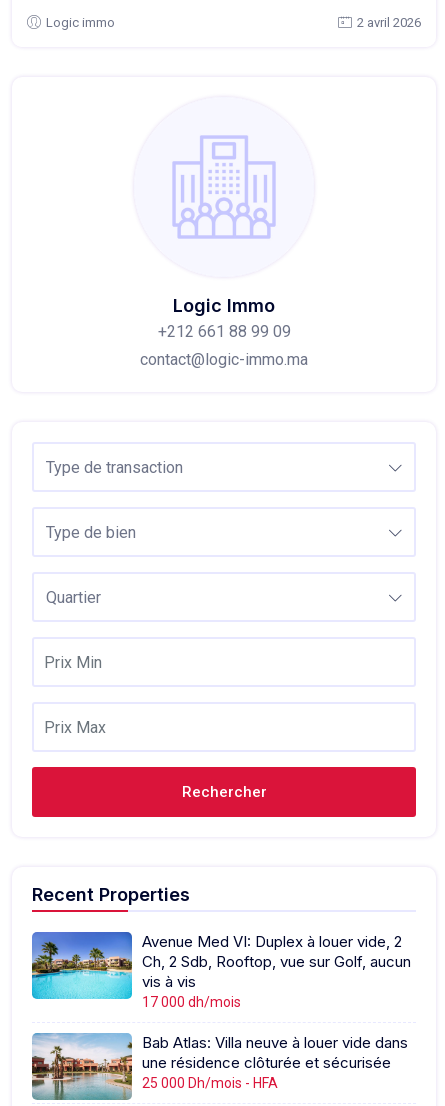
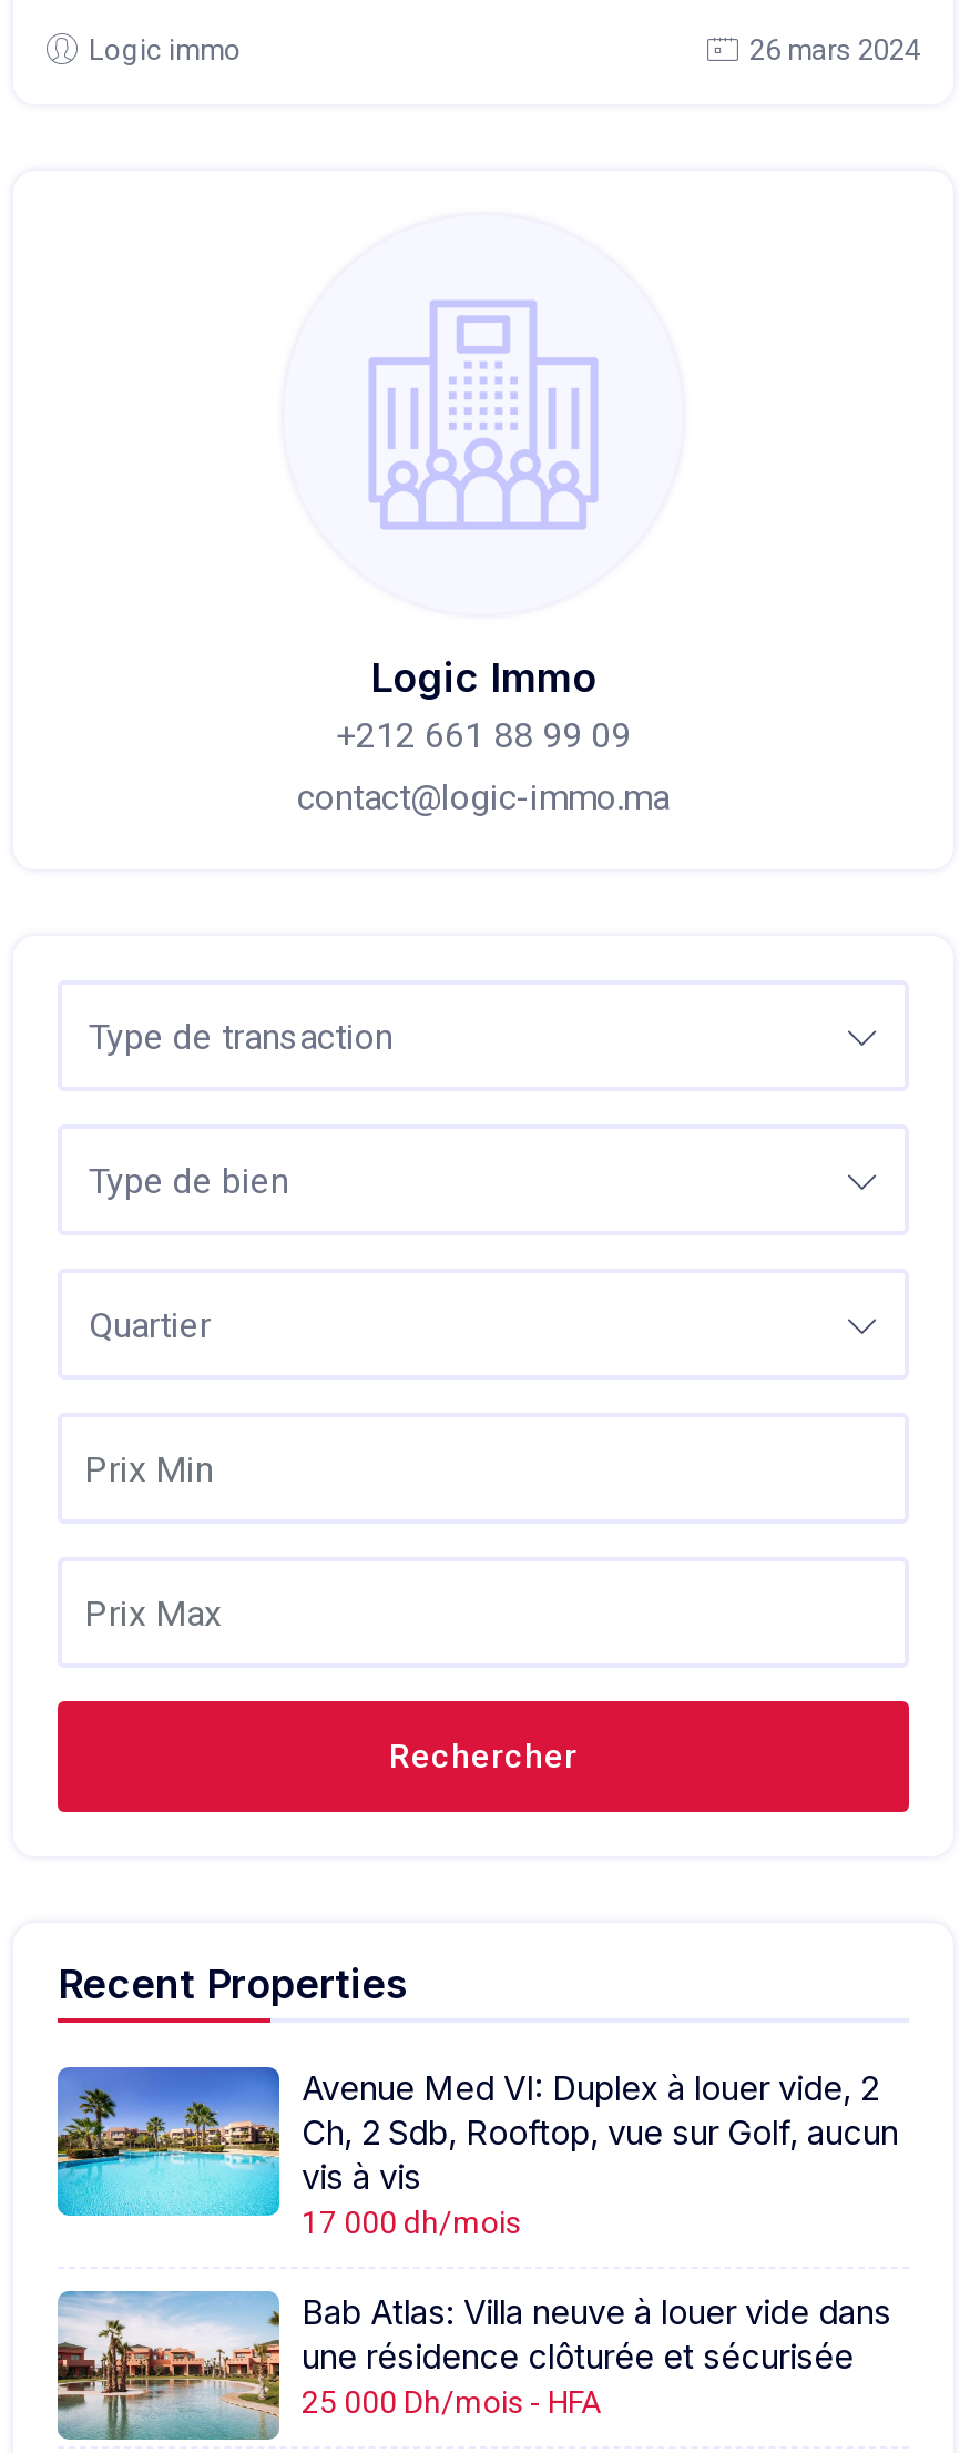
[357,15,421,30] 2 avril 2026 -> [749,34,920,67] 26 mars 2024

